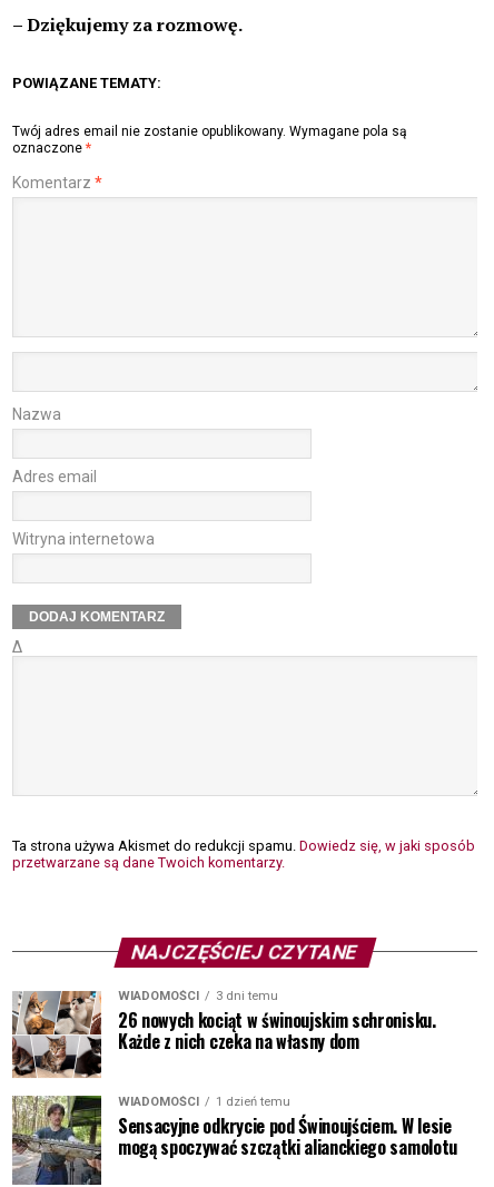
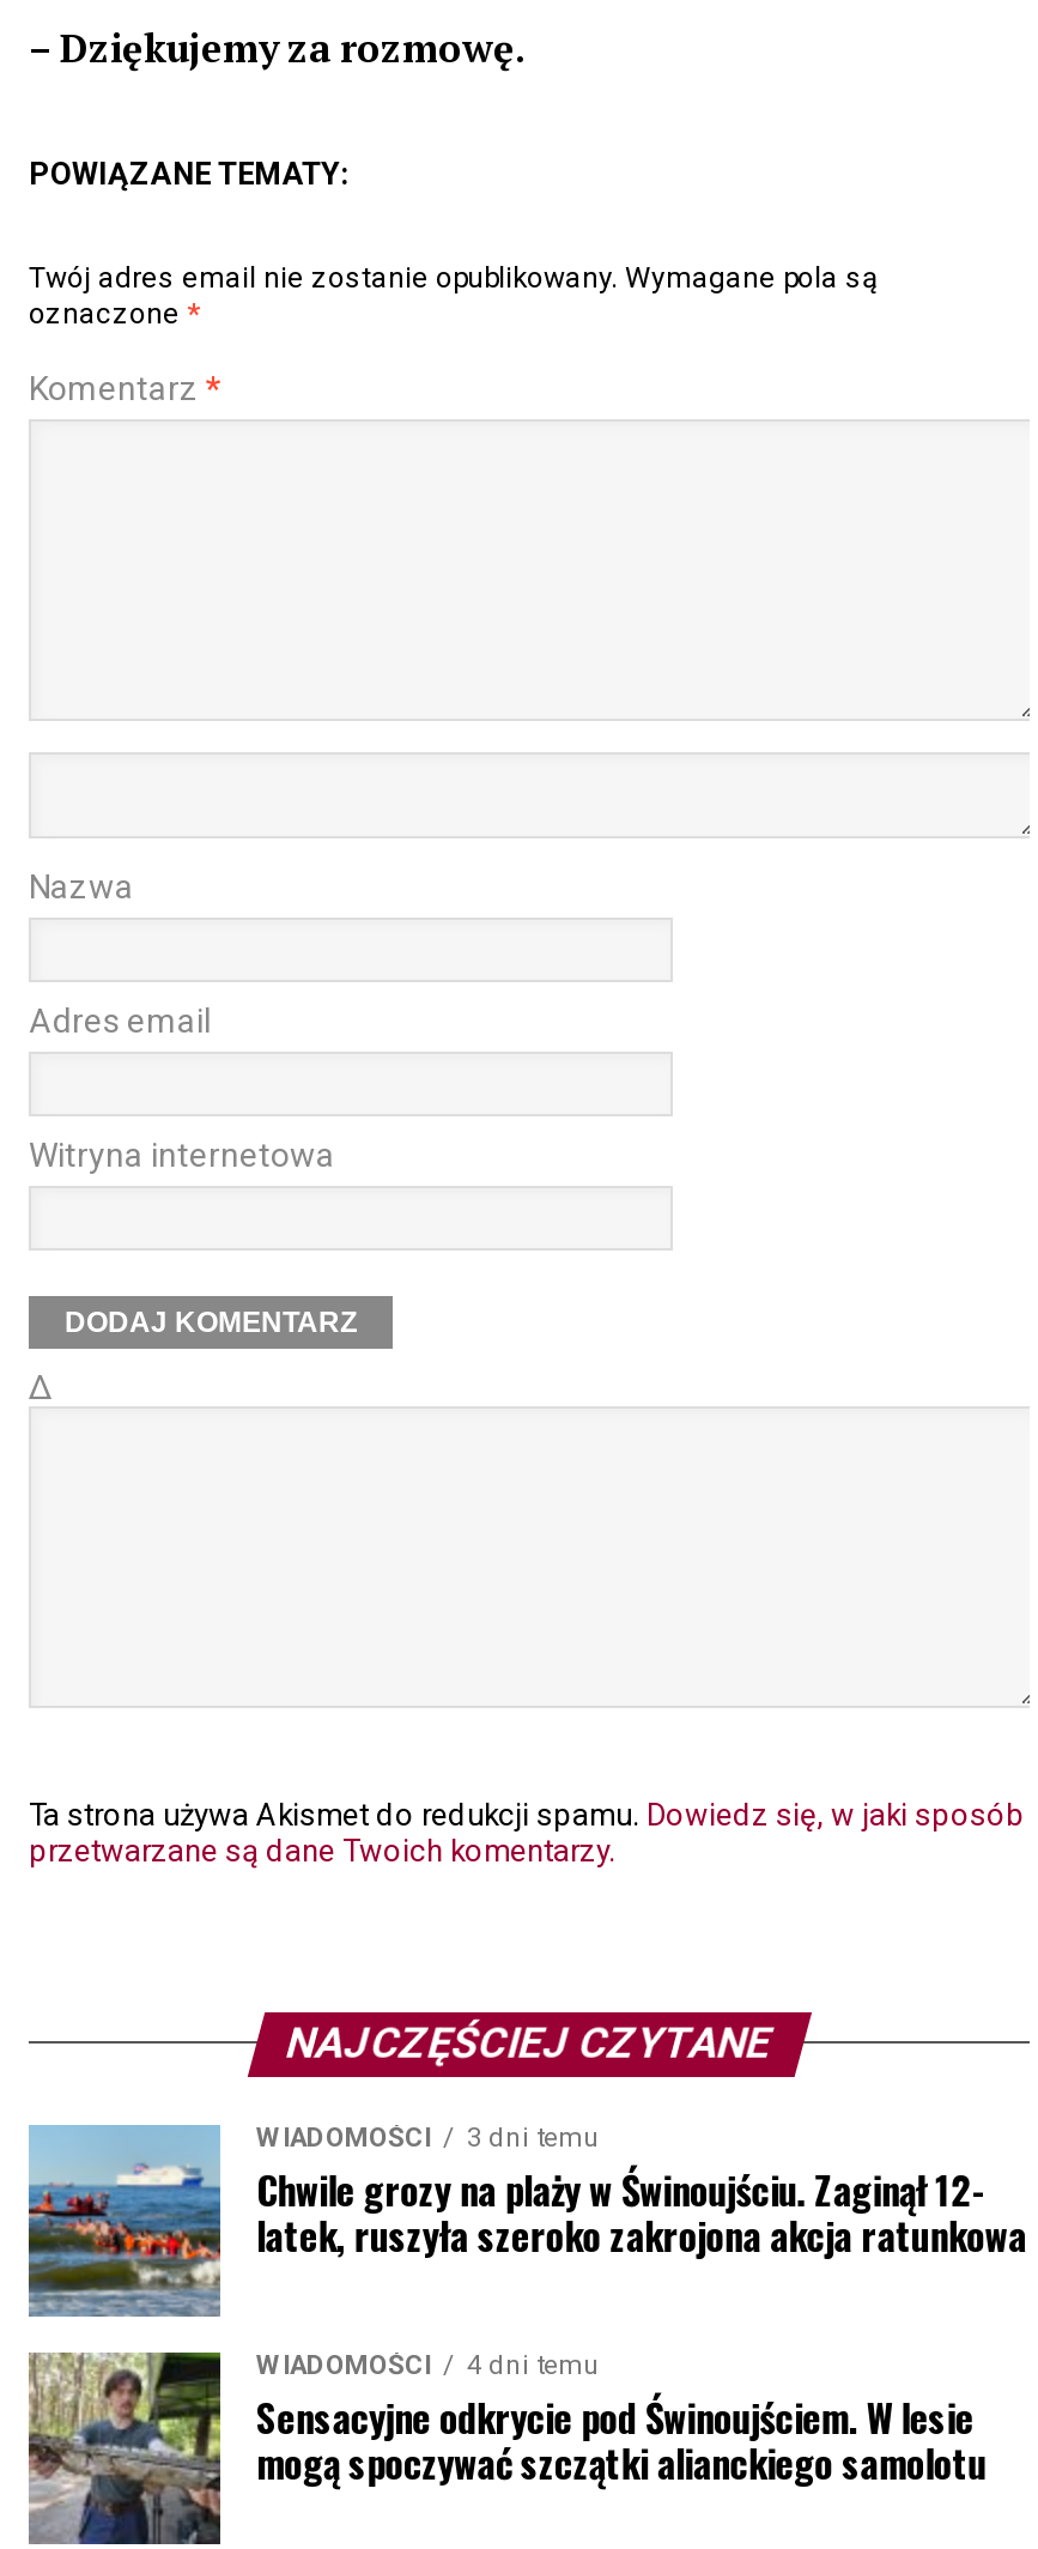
[11,990,436,1079] [image] | 26 nowych kociąt w świnoujskim schronisku. | Każde z nich czeka na własny dom -> [26,2123,1026,2319] [image] | Chwile grozy na plaży w Świnoujściu. Zaginął 12- | latek, ruszyła szeroko zakrojona akcja ratunkowa
[118,1094,290,1109] WIADOMOŚCI 1 dzień temu -> [256,2349,601,2381] WIADOMOŚCI 4 dni temu

